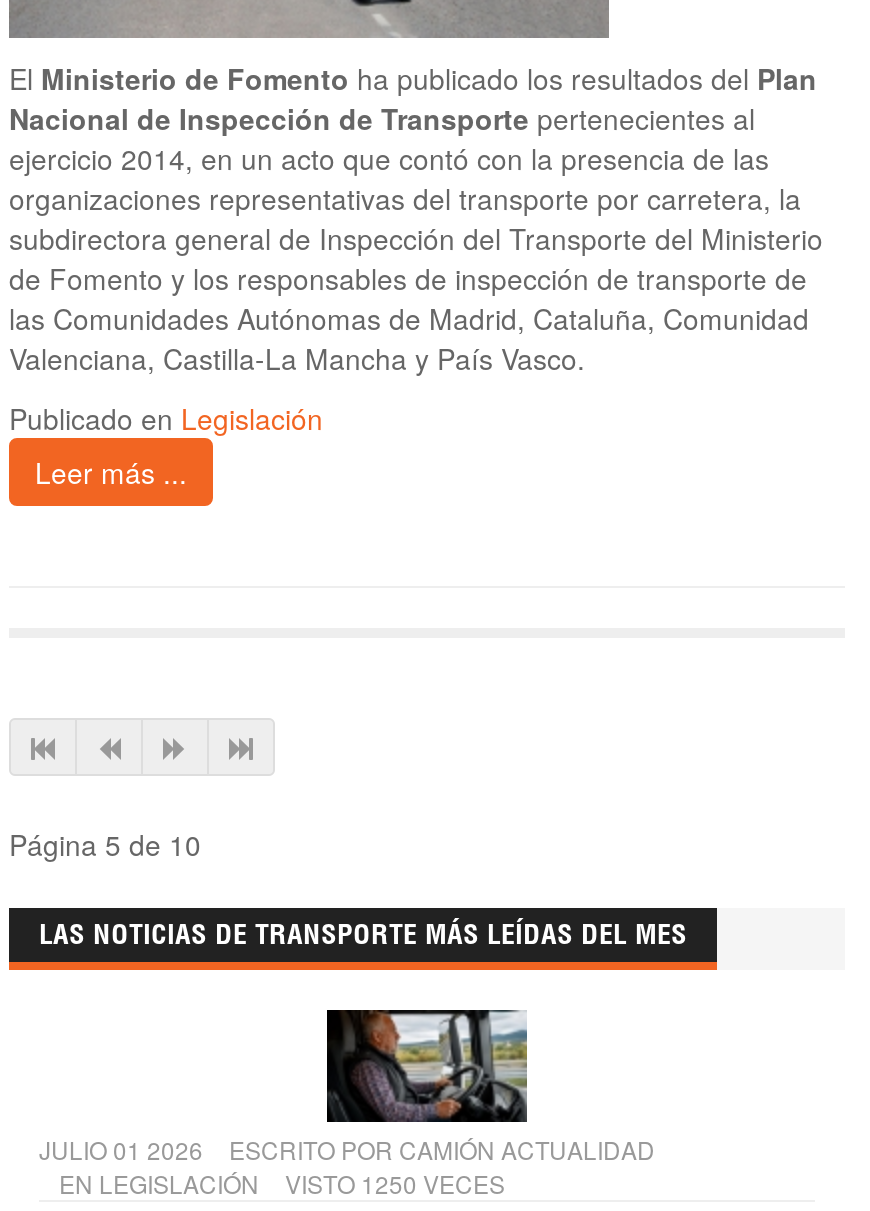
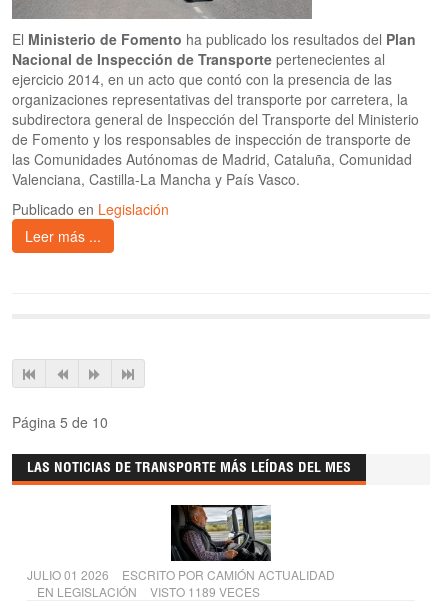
[59,1167,505,1201] EN LEGISLACIÓN VISTO 1250 VECES -> [37,583,260,600] EN LEGISLACIÓN VISTO 1189 VECES

